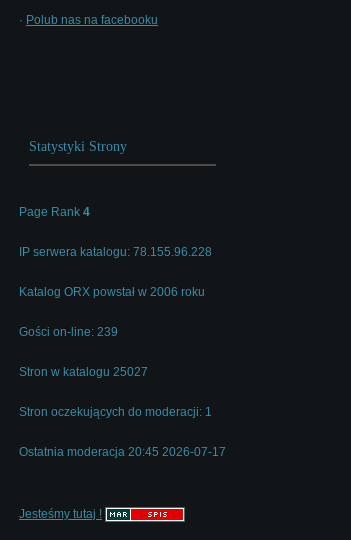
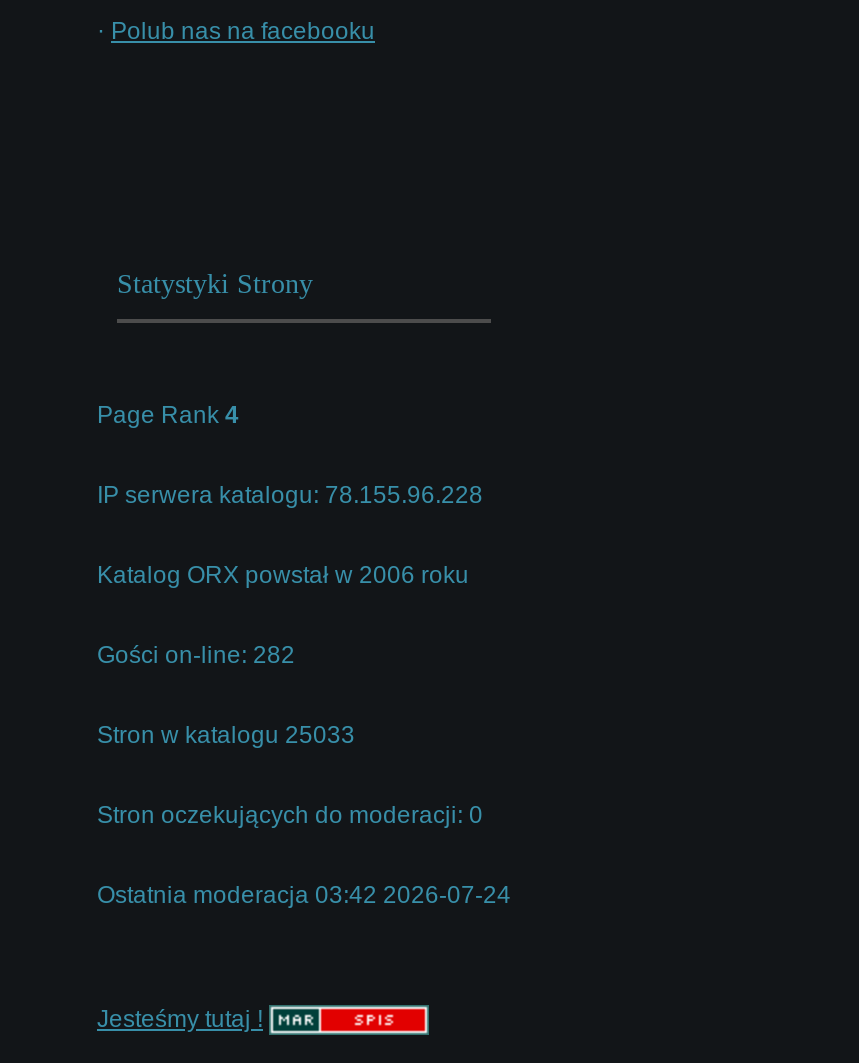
[19,325,118,339] Gości on-line: 239 -> [97,641,295,669] Gości on-line: 282
[19,365,148,379] Stron w katalogu 25027 -> [97,721,355,749] Stron w katalogu 25033
[19,405,212,419] Stron oczekujących do moderacji: 1 -> [97,801,483,829] Stron oczekujących do moderacji: 0
[19,445,226,459] Ostatnia moderacja 20:45 2026-07-17 -> [97,881,511,909] Ostatnia moderacja 03:42 2026-07-24

